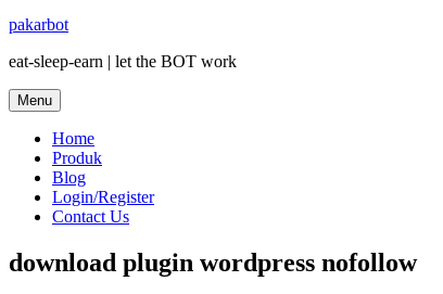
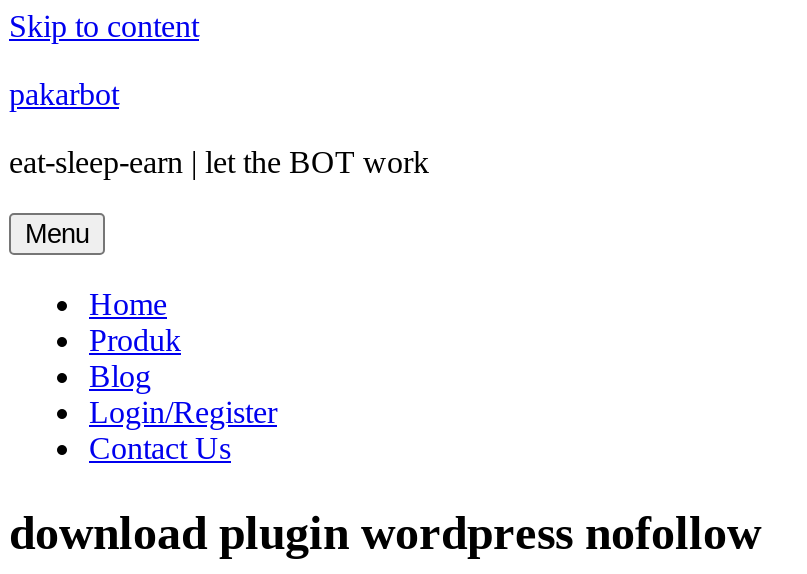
none -> [9,9,199,43] Skip to content

